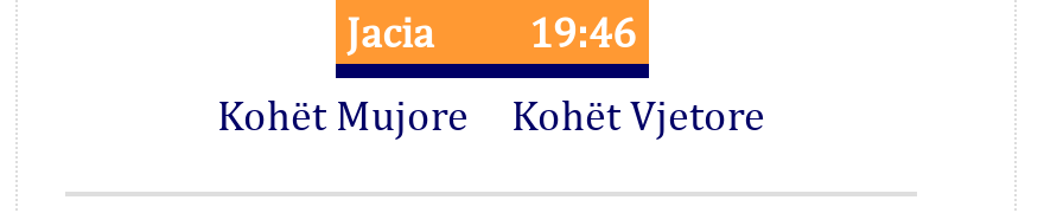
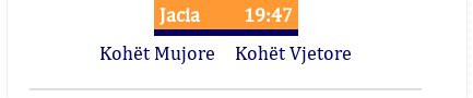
[346,7,636,57] Jacia 19:46 -> [159,3,292,26] Jacia 19:47

